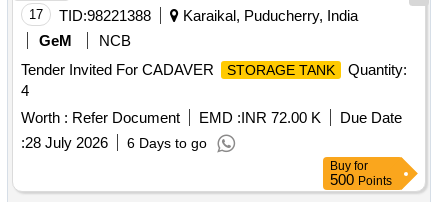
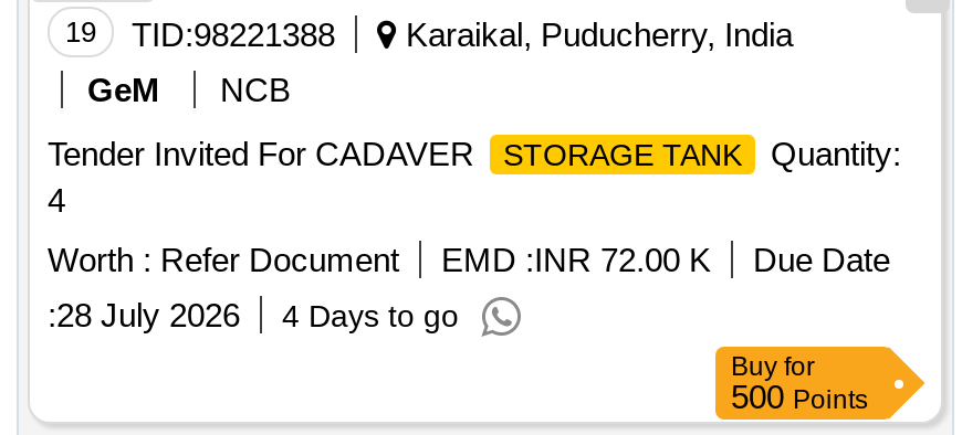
[29,7,358,24] 17 TID:98221388 Karaikal, Puducherry, India -> [65,16,793,53] 19 TID:98221388 Karaikal, Puducherry, India
[21,134,207,151] :28 July 2026 6 Days to go -> [48,296,459,334] :28 July 2026 4 Days to go

